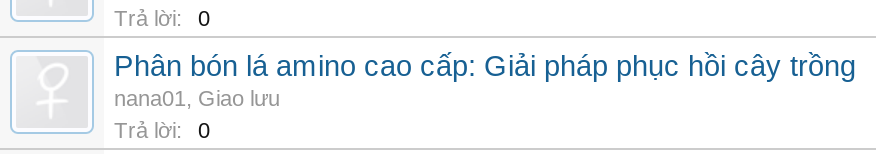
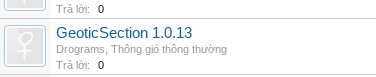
[114,50,856,110] Phân bón lá amino cao cấp: Giải pháp phục hồi cây trồng | nana01, Giao lưu -> [56,25,227,55] GeoticSection 1.0.13 | Drograms, Thông gió thông thường

